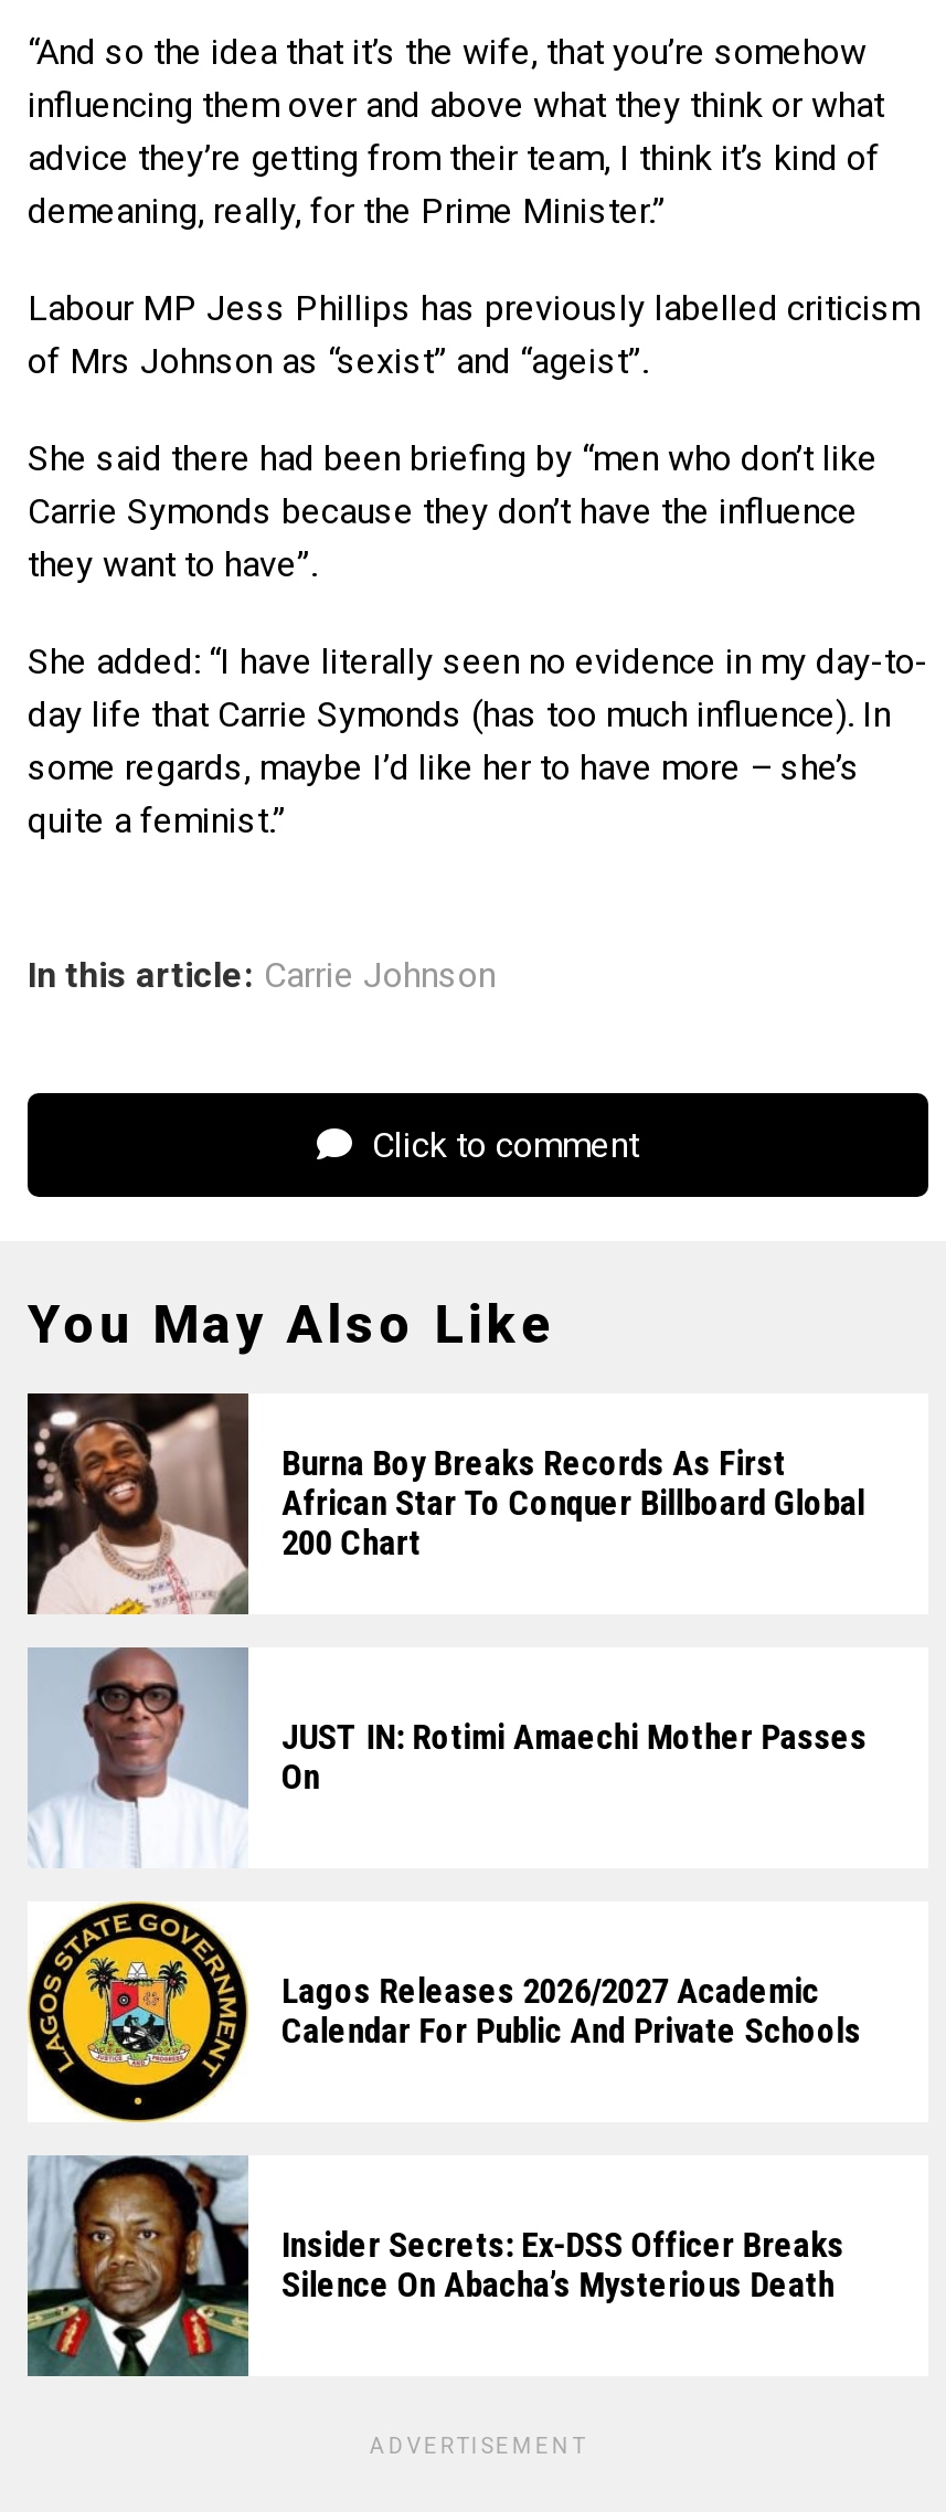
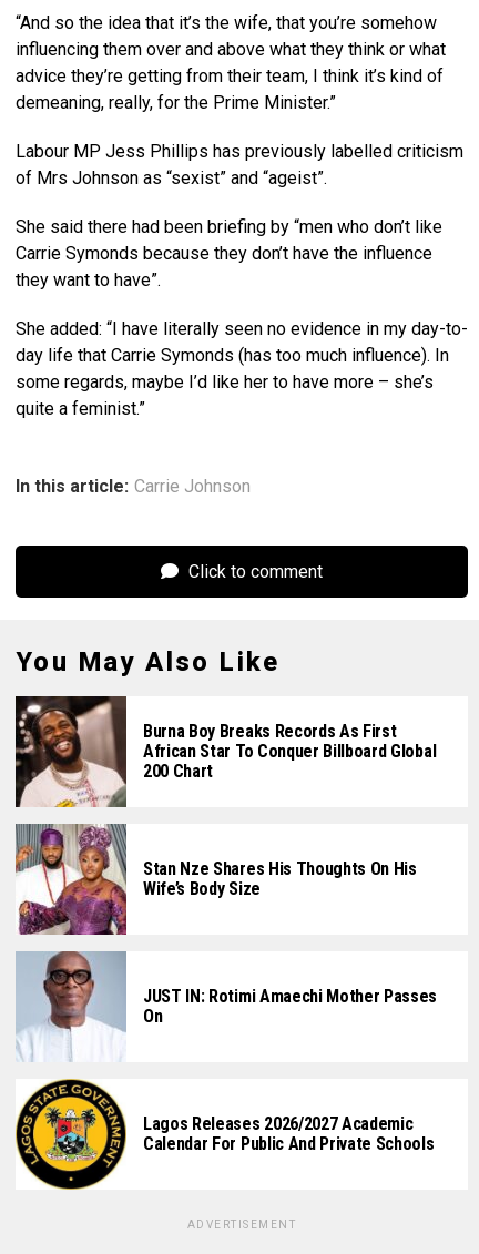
none -> [16,824,417,936] [image] | Stan Nze Shares His Thoughts On His | Wife’s Body Size
moved [25,1645,867,2052] -> [14,950,437,1154]: [image] | JUST IN: Rotimi Amaechi Mother Passes | On | Lagos Releases 2026/2027 Academic | Calendar For Public And Private Schools
[25,2155,844,2378] [image] | Insider Secrets: Ex-DSS Officer Breaks | Silence On Abacha’s Mysterious Death -> none

